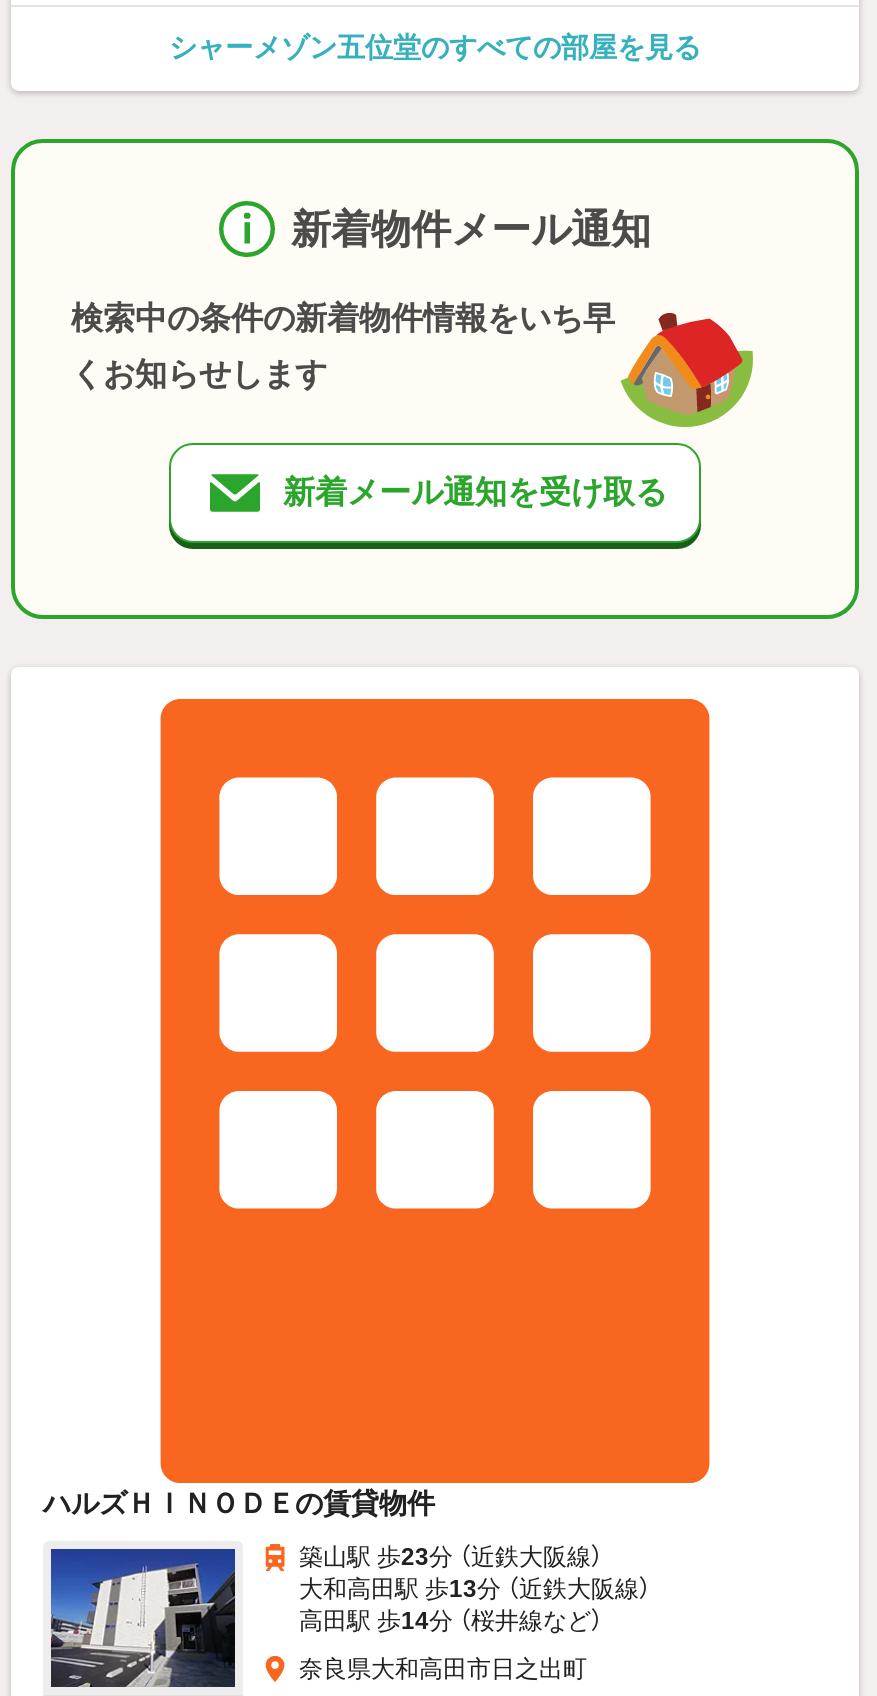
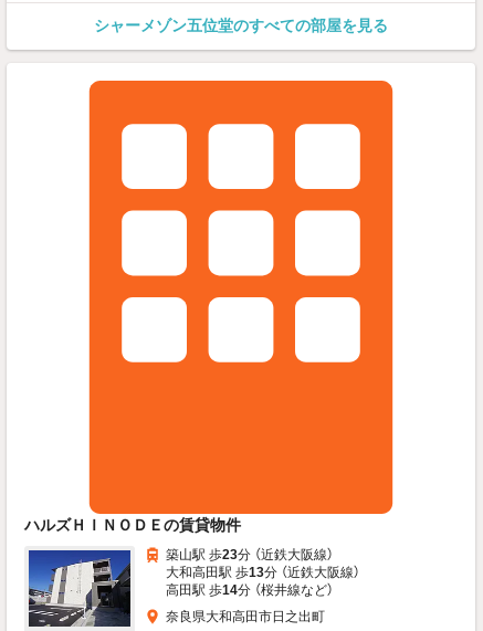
[9,136,861,622] [image] | 新着物件メール通知 | 検索中の条件の新着物件情報をいち早 | くお知らせします | 新着メール通知を受け取る -> none

